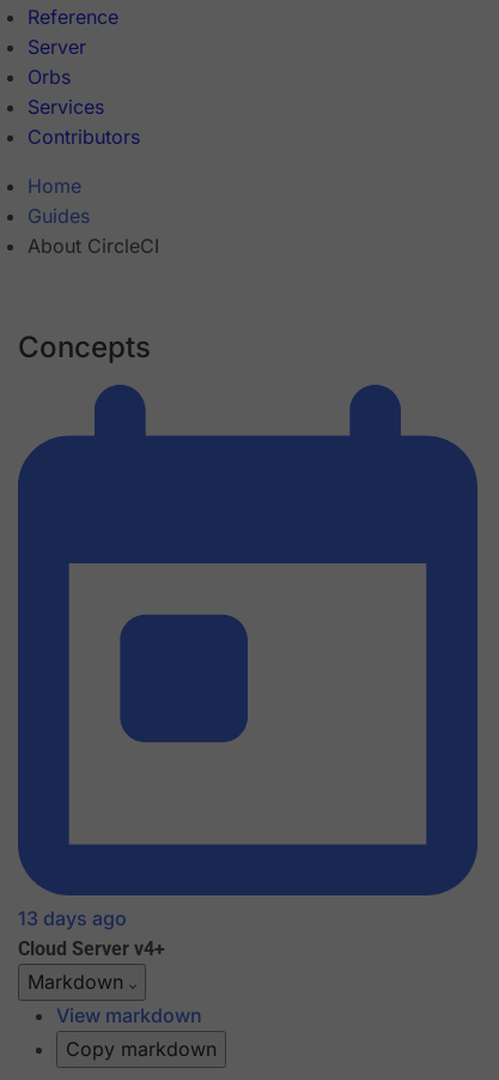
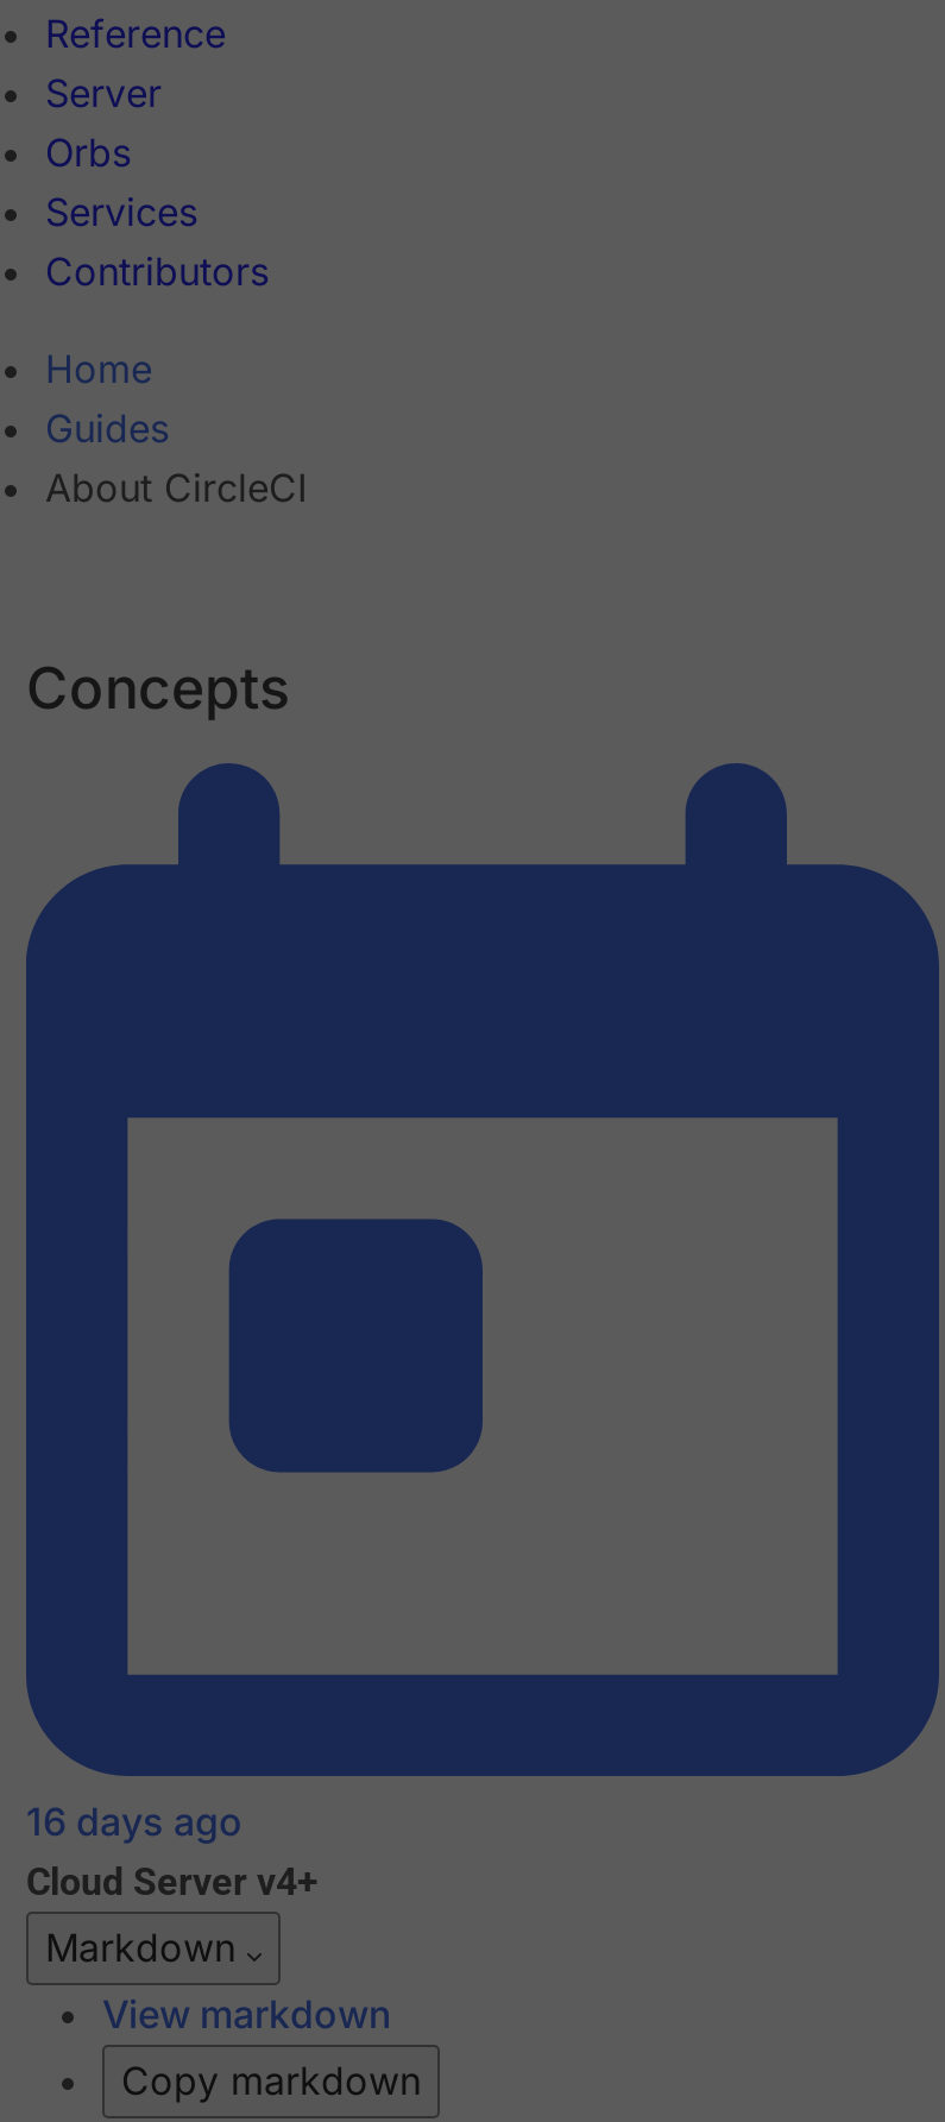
[18,907,127,931] 13 days ago -> [26,1799,242,1846] 16 days ago

